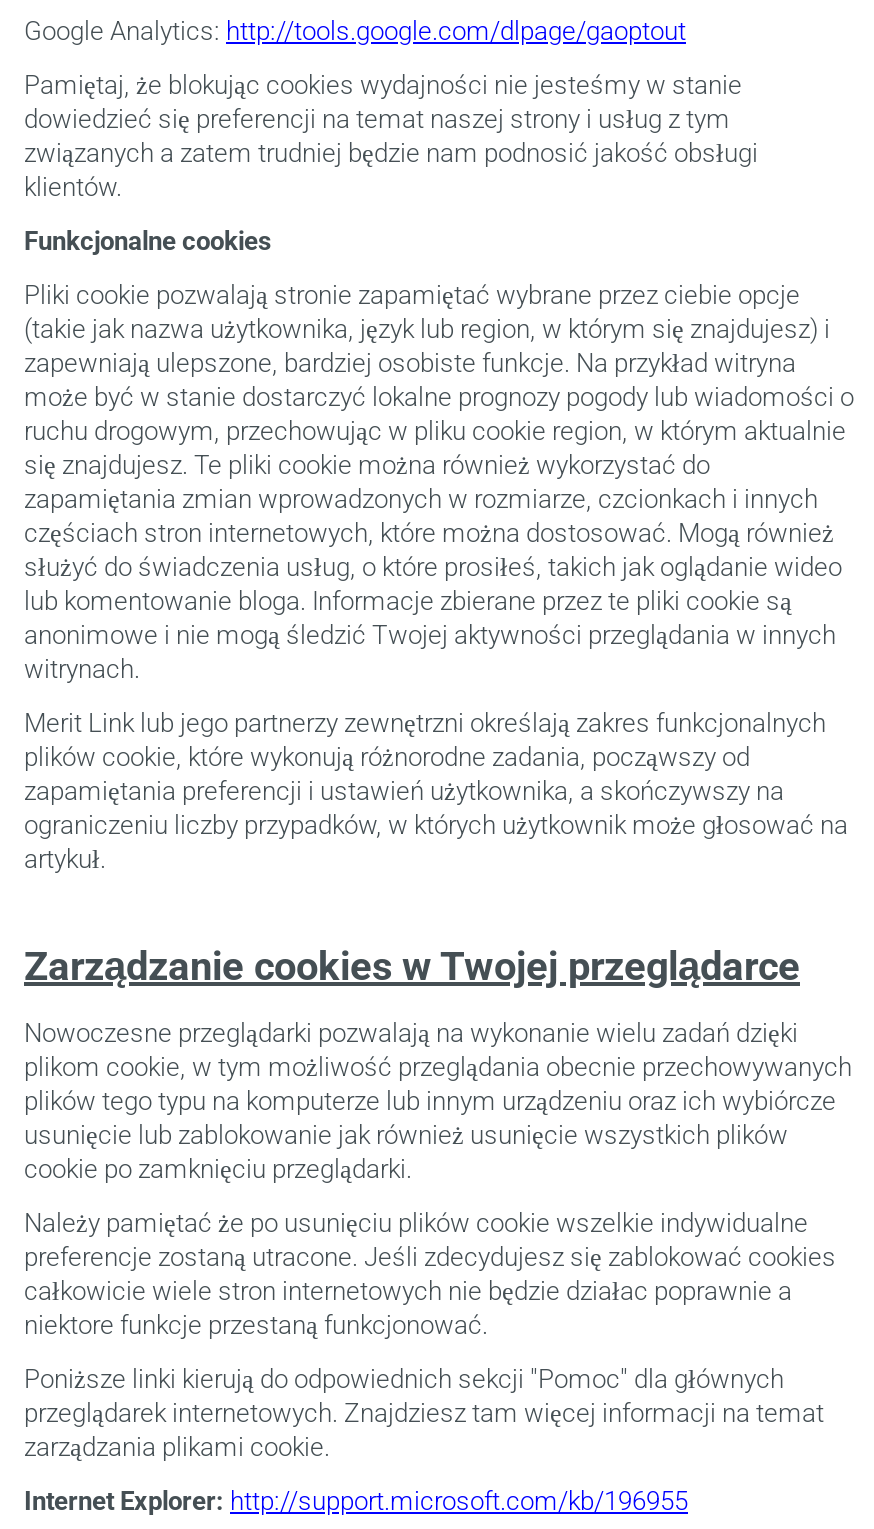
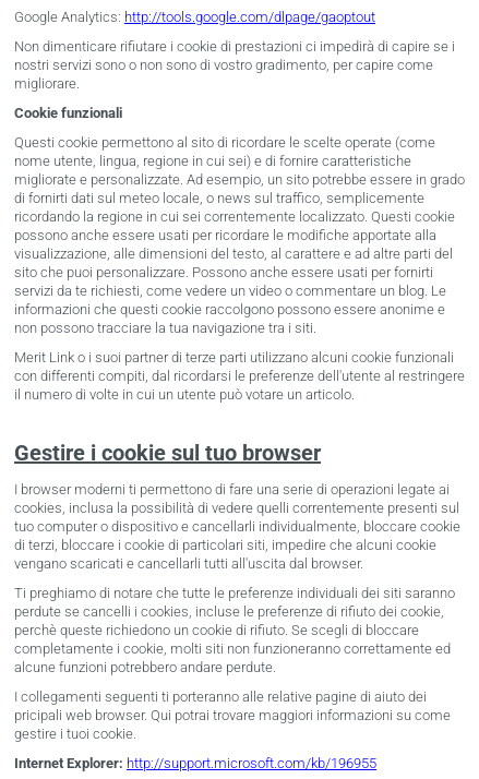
[24,70,758,202] Pamiętaj, że blokując cookies wydajności nie jesteśmy w stanie | dowiedzieć się preferencji na temat naszej strony i usług z tym | związanych a zatem trudniej będzie nam podnosić jakość obsługi | klientów. -> [14,38,455,92] Non dimenticare rifiutare i cookie di prestazioni ci impedirà di capire se i | nostri servizi sono o non sono di vostro gradimento, per capire come | migliorare.
[24,226,272,256] Funkcjonalne cookies -> [14,105,122,121] Cookie funzionali
[24,280,854,684] Pliki cookie pozwalają stronie zapamiętać wybrane przez ciebie opcje | (takie jak nazwa użytkownika, język lub region, w którym się znajdujesz) i | zapewniają ulepszone, bardziej osobiste funkcje. Na przykład witryna | może być w stanie dostarczyć lokalne prognozy pogody lub wiadomości o | ruchu drogowym, przechowując w pliku cookie region, w którym aktualnie | się znajdujesz. Te pliki cookie można również wykorzystać do | zapamiętania zmian wprowadzonych w rozmiarze, czcionkach i innych | częściach stron internetowych, które można dostosować. Mogą również | służyć do świadczenia usług, o które prosiłeś, takich jak oglądanie wideo | lub komentowanie bloga. Informacje zbierane przez te pliki cookie są | anonimowe i nie mogą śledzić Twojej aktywności przeglądania w innych | witrynach. -> [14,134,465,336] Questi cookie permettono al sito di ricordare le scelte operate (come | nome utente, lingua, regione in cui sei) e di fornire caratteristiche | migliorate e personalizzate. Ad esempio, un sito potrebbe essere in grado | di fornirti dati sul meteo locale, o news sul traffico, semplicemente | ricordando la regione in cui sei correntemente localizzato. Questi cookie | possono anche essere usati per ricordare le modifiche apportate alla | visualizzazione, alle dimensioni del testo, al carattere e ad altre parti del | sito che puoi personalizzare. Possono anche essere usati per fornirti | servizi da te richiesti, come vedere un video o commentare un blog. Le | informazioni che questi cookie raccolgono possono essere anonime e | non possono tracciare la tua navigazione tra i siti.
[24,708,848,874] Merit Link lub jego partnerzy zewnętrzni określają zakres funkcjonalnych | plików cookie, które wykonują różnorodne zadania, począwszy od | zapamiętania preferencji i ustawień użytkownika, a skończywszy na | ograniczeniu liczby przypadków, w których użytkownik może głosować na | artykuł. -> [14,349,465,403] Merit Link o i suoi partner di terze parti utilizzano alcuni cookie funzionali | con differenti compiti, dal ricordarsi le preferenze dell'utente al restringere | il numero di volte in cui un utente può votare un articolo.
[24,942,800,990] Zarządzanie cookies w Twojej przeglądarce -> [14,440,321,466] Gestire i cookie sul tuo browser
[24,1018,852,1184] Nowoczesne przeglądarki pozwalają na wykonanie wielu zadań dzięki | plikom cookie, w tym możliwość przeglądania obecnie przechowywanych | plików tego typu na komputerze lub innym urządzeniu oraz ich wybiórcze | usunięcie lub zablokowanie jak również usunięcie wszystkich plików | cookie po zamknięciu przeglądarki. -> [14,481,460,572] I browser moderni ti permettono di fare una serie di operazioni legate ai | cookies, inclusa la possibilità di vedere quelli correntemente presenti sul | tuo computer o dispositivo e cancellarli individualmente, bloccare cookie | di terzi, bloccare i cookie di particolari siti, impedire che alcuni cookie | vengano scaricati e cancellarli tutti all'uscita dal browser.
[24,1208,836,1340] Należy pamiętać że po usunięciu plików cookie wszelkie indywidualne | preferencje zostaną utracone. Jeśli zdecydujesz się zablokować cookies | całkowicie wiele stron internetowych nie będzie działac poprawnie a | niektore funkcje przestaną funkcjonować. -> [14,585,455,675] Ti preghiamo di notare che tutte le preferenze individuali dei siti saranno | perdute se cancelli i cookies, incluse le preferenze di rifiuto dei cookie, | perchè queste richiedono un cookie di rifiuto. Se scegli di bloccare | completamente i cookie, molti siti non funzioneranno correttamente ed | alcune funzioni potrebbero andare perdute.
[24,1364,824,1462] Poniższe linki kierują do odpowiednich sekcji "Pomoc" dla głównych | przeglądarek internetowych. Znajdziesz tam więcej informacji na temat | zarządzania plikami cookie. -> [14,688,451,742] I collegamenti seguenti ti porteranno alle relative pagine di aiuto dei | pricipali web browser. Qui potrai trovare maggiori informazioni su come | gestire i tuoi cookie.

